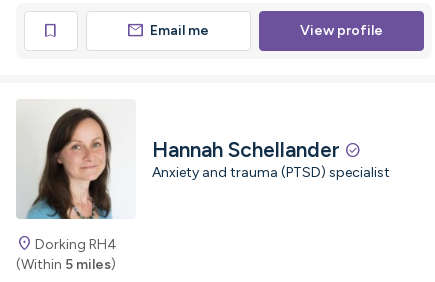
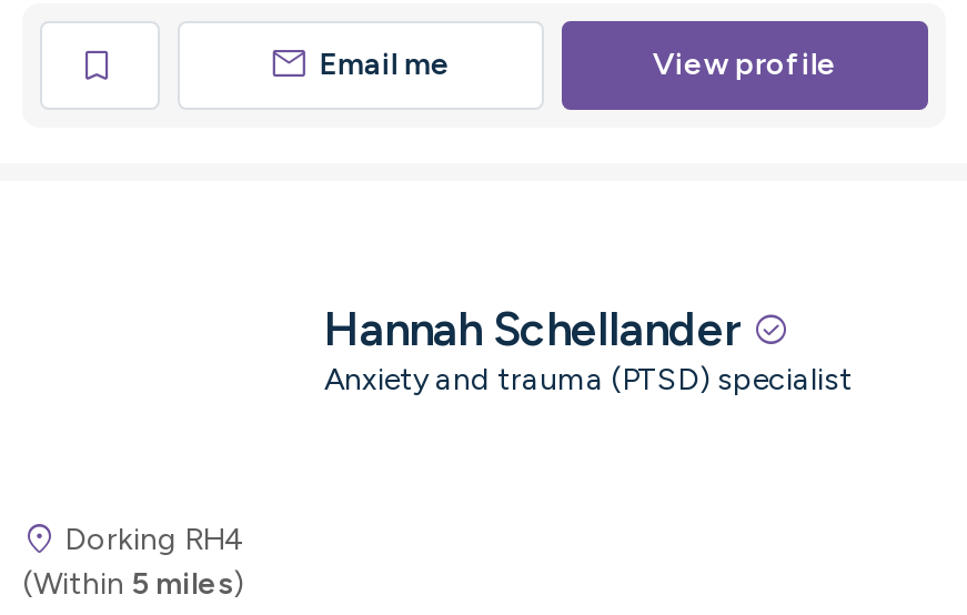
[16,101,114,220] [image] -> none

